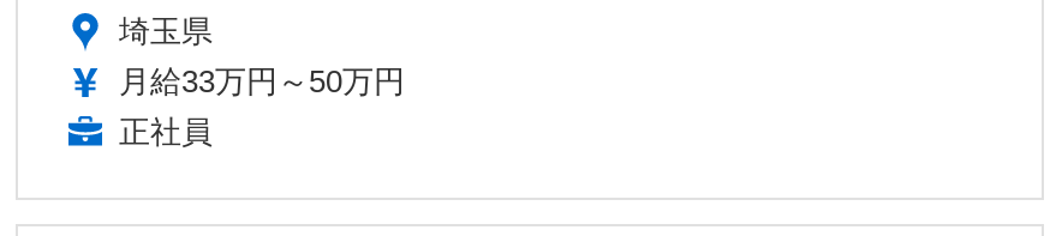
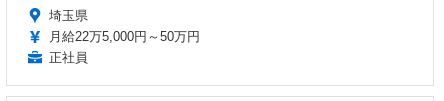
[119,64,405,100] 月給33万円～50万円 -> [49,29,200,44] 月給22万5,000円～50万円

